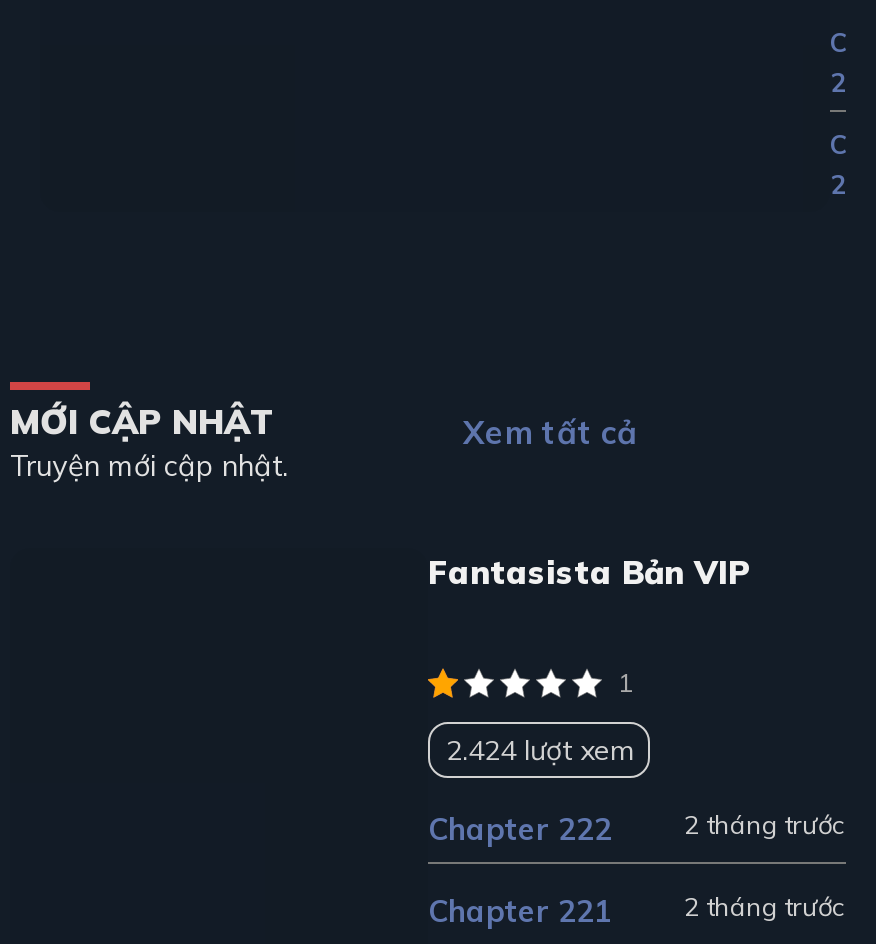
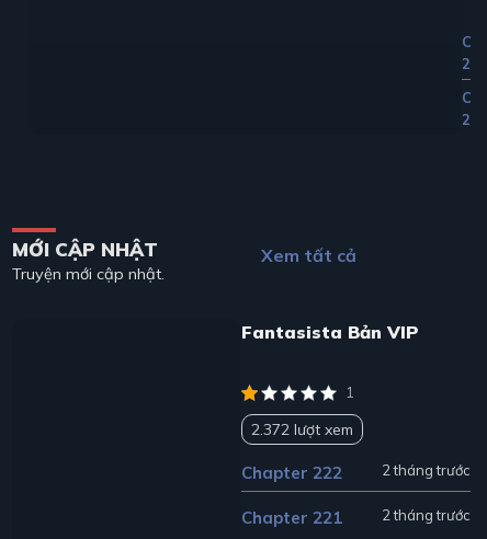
[446,732,632,768] 2.424 lượt xem -> [251,420,353,439] 2.372 lượt xem

